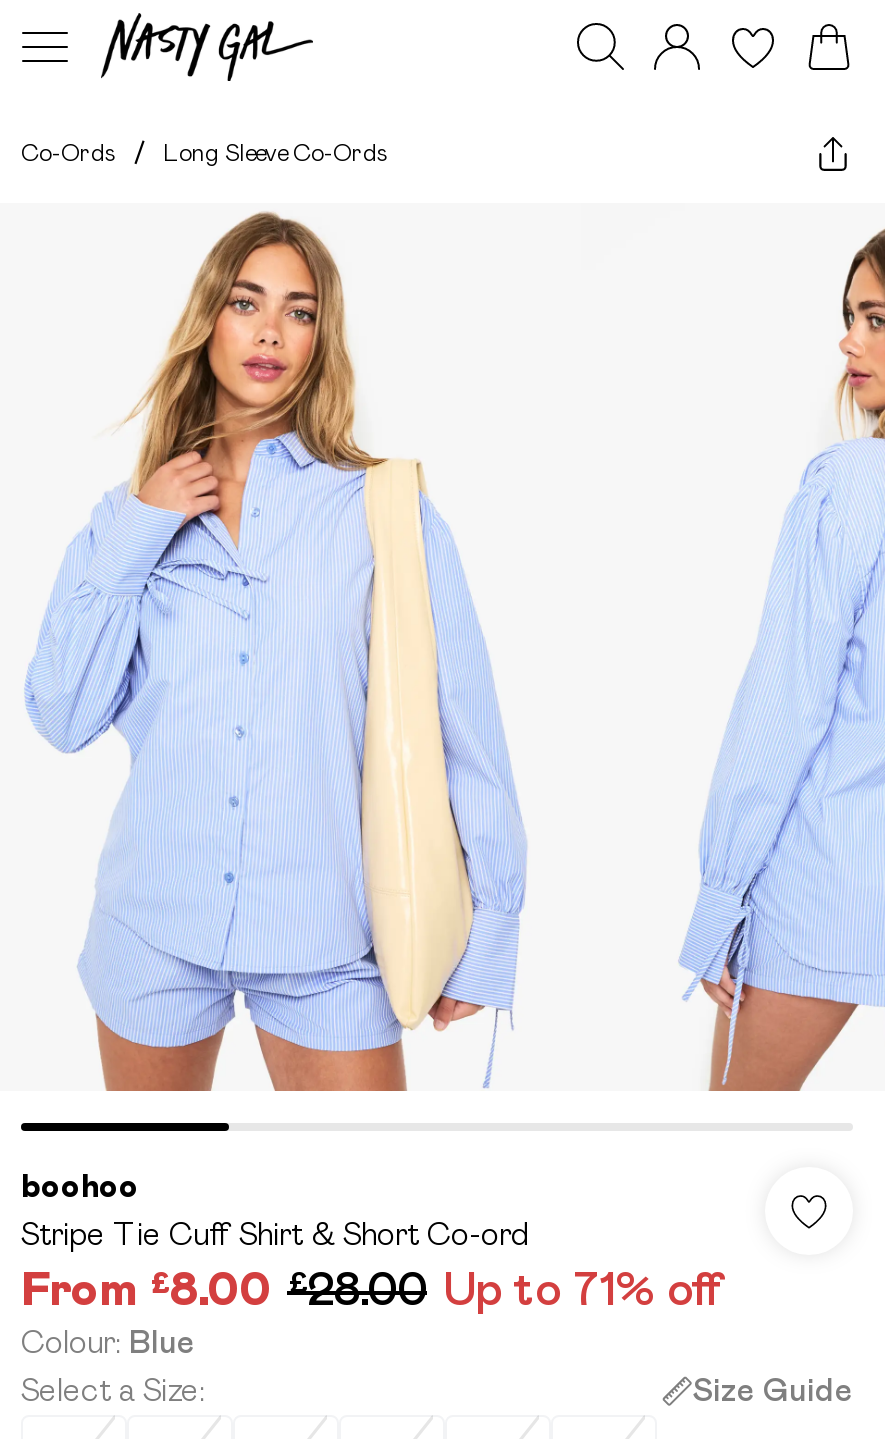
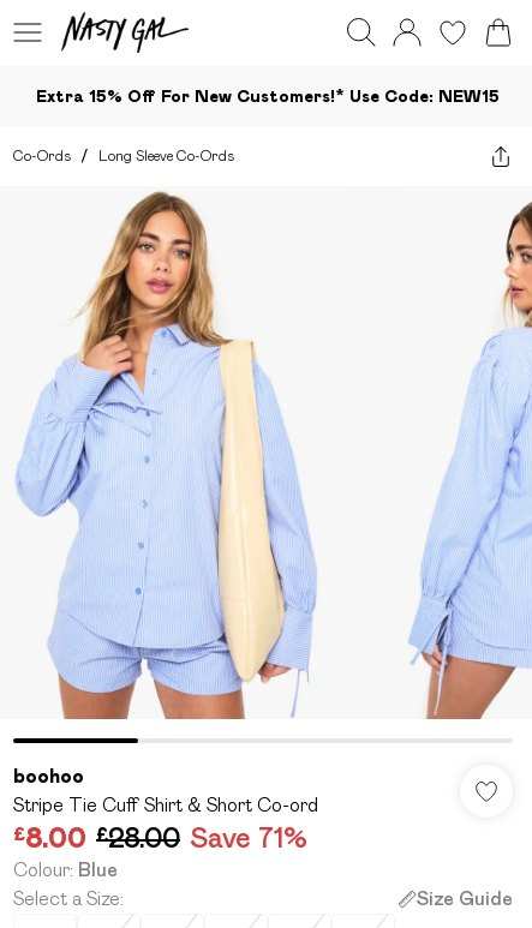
none -> [36,86,500,105] Extra 15% Off For New Customers!* Use Code: NEW15
[21,1261,725,1315] From £8.00 £28.00 Up to 71% off -> [13,821,307,854] £8.00 £28.00 Save 71%

